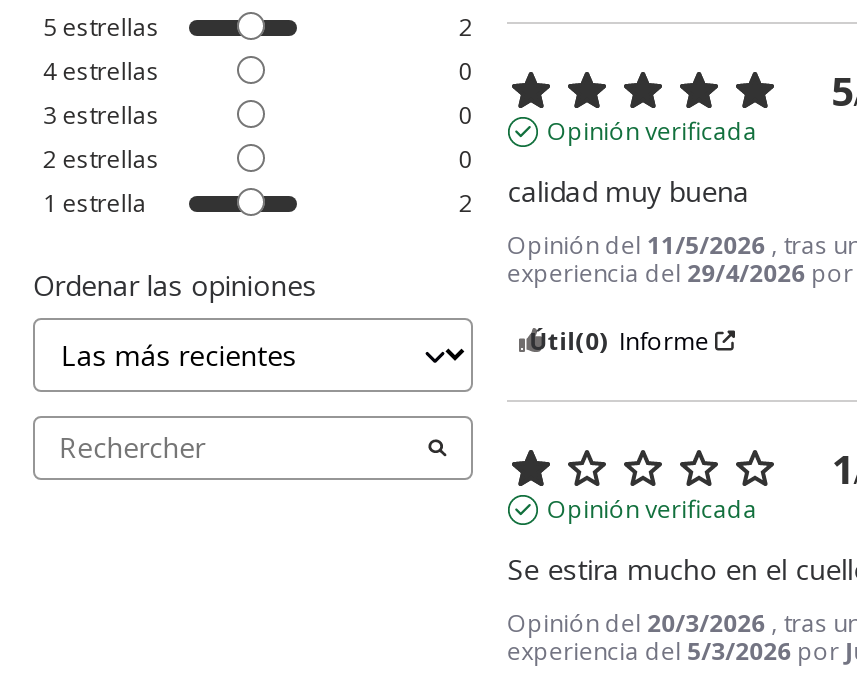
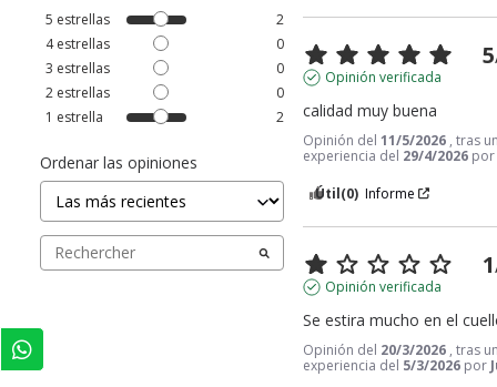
none -> [3,327,44,371] [image]

